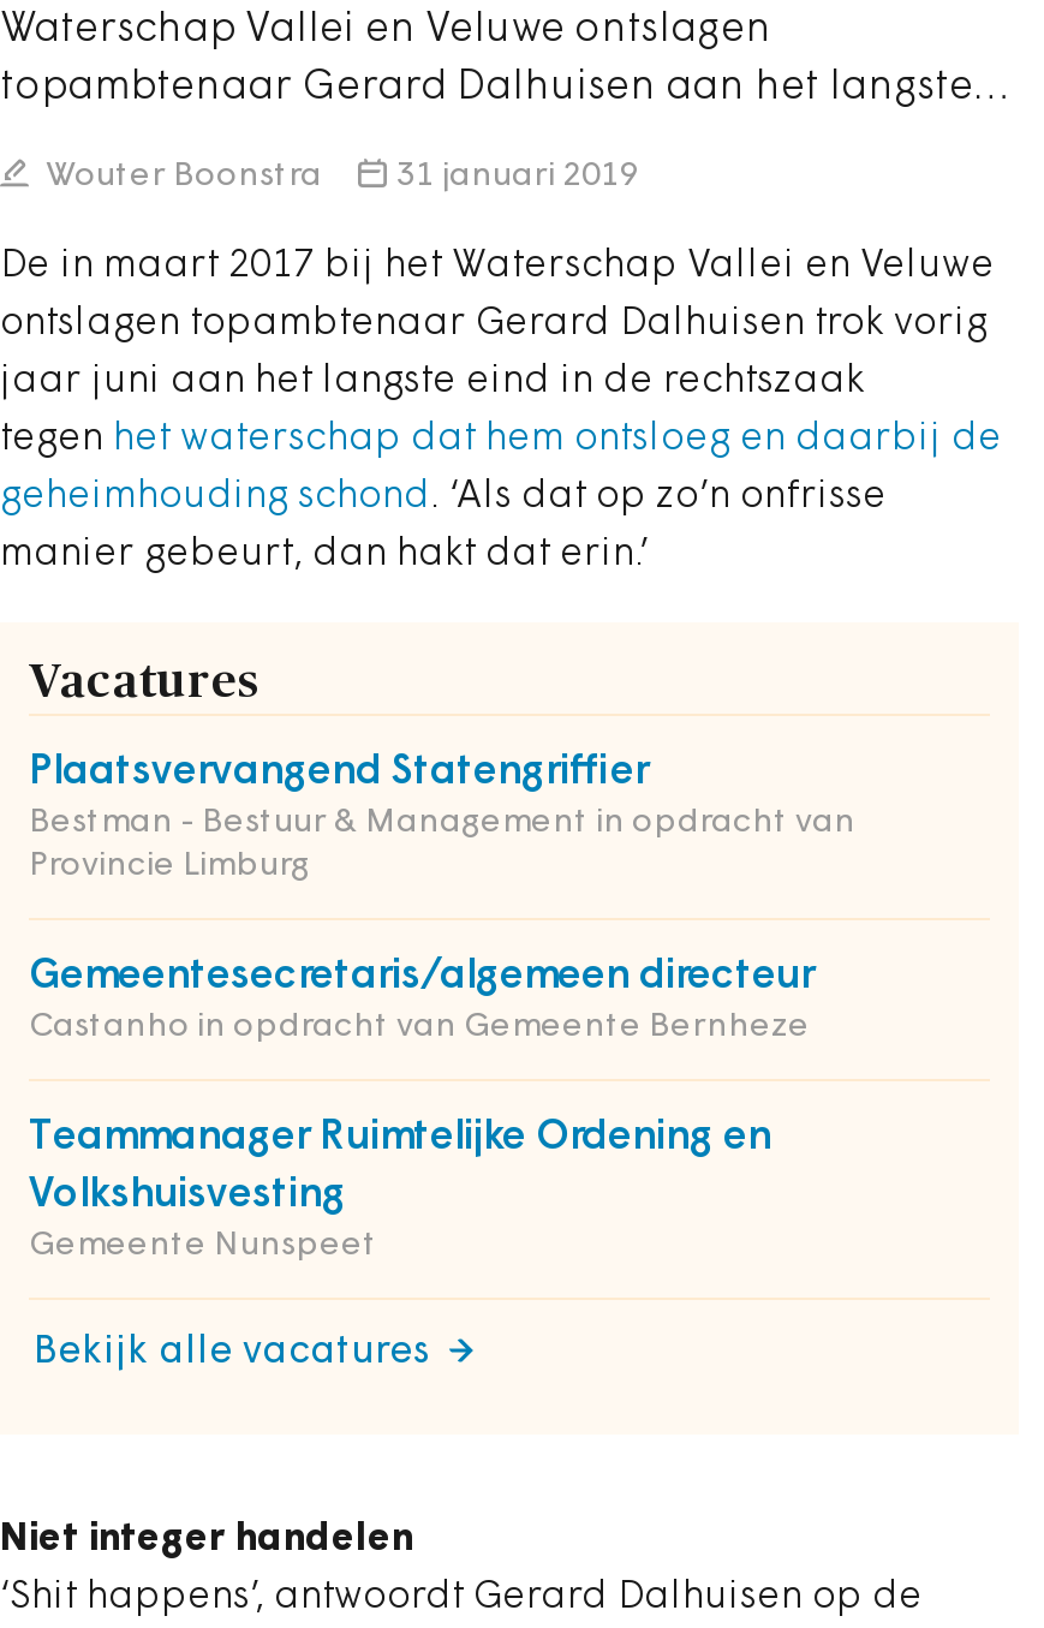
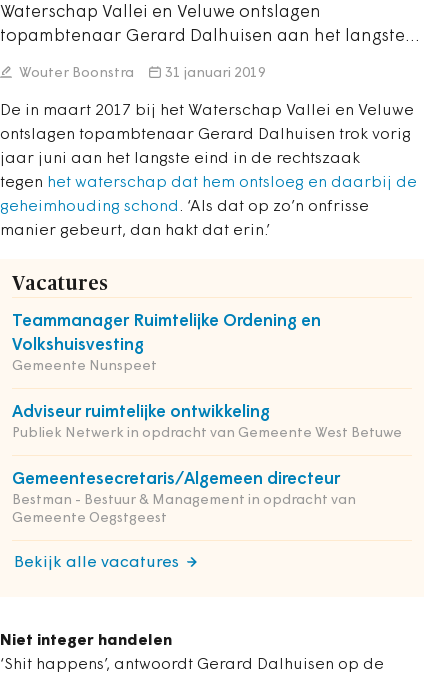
[29,752,815,1045] Plaatsvervangend Statengriffier | Provincie Limburg | Gemeentesecretaris/algemeen directeur | Castanho in opdracht van Gemeente Bernheze -> none
moved [29,805,855,841] -> [12,493,356,508]: Bestman - Bestuur & Management in opdracht van
moved [29,1117,771,1264] -> [12,313,321,374]: Teammanager Ruimtelijke Ordening en | Volkshuisvesting | Gemeente Nunspeet
none -> [12,404,402,526] Adviseur ruimtelijke ontwikkeling | Publiek Netwerk in opdracht van Gemeente West Betuwe | Gemeentesecretaris/Algemeen directeur | Gemeente Oegstgeest

